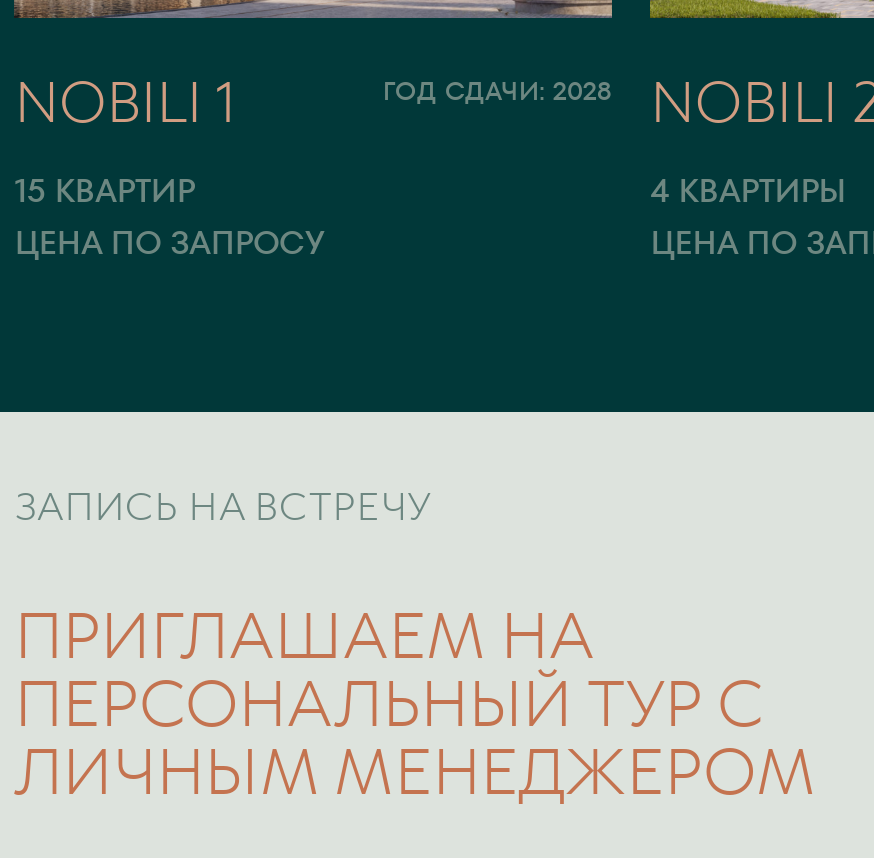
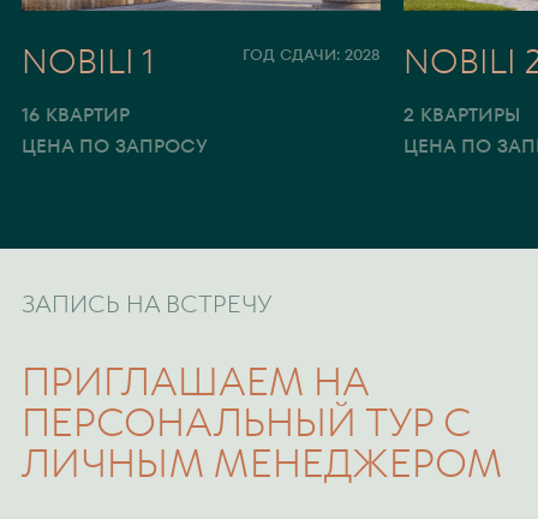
[15,167,195,213] 15 КВАРТИР -> [22,101,130,128] 16 КВАРТИР
[651,167,845,213] 4 КВАРТИРЫ -> [404,101,520,128] 2 КВАРТИРЫ

